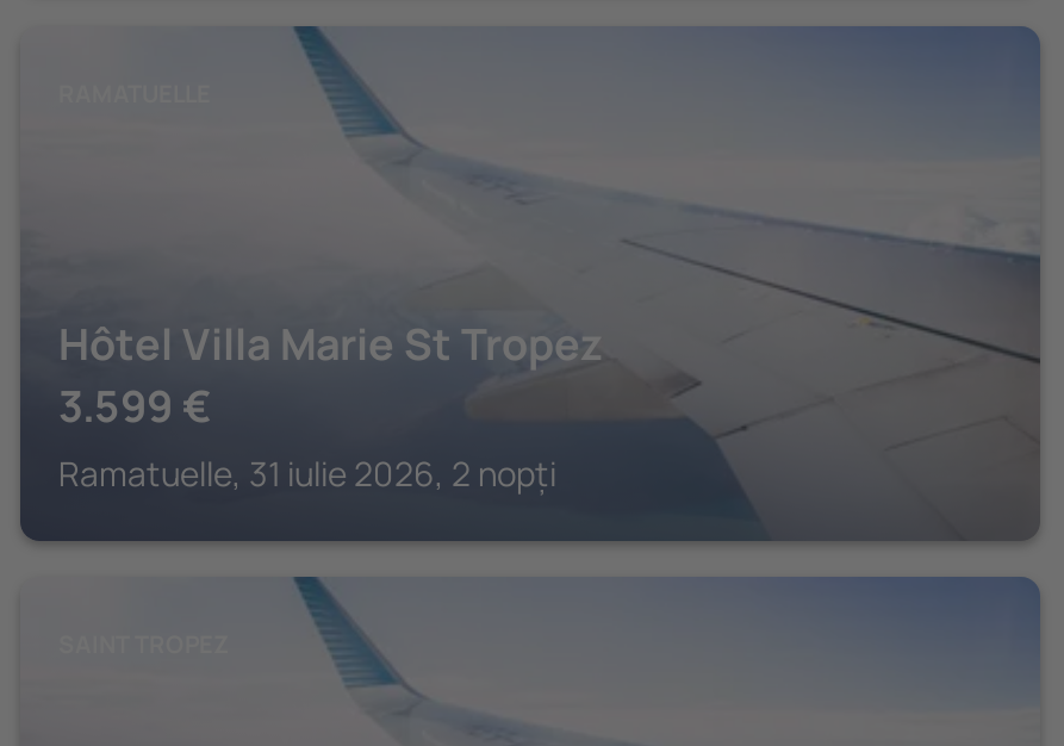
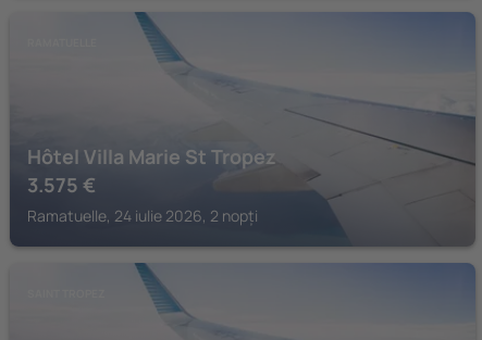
[58,377,211,434] 3.599 € -> [27,172,96,198] 3.575 €
[58,450,556,496] Ramatuelle, 31 iulie 2026, 2 nopți -> [27,205,258,226] Ramatuelle, 24 iulie 2026, 2 nopți

